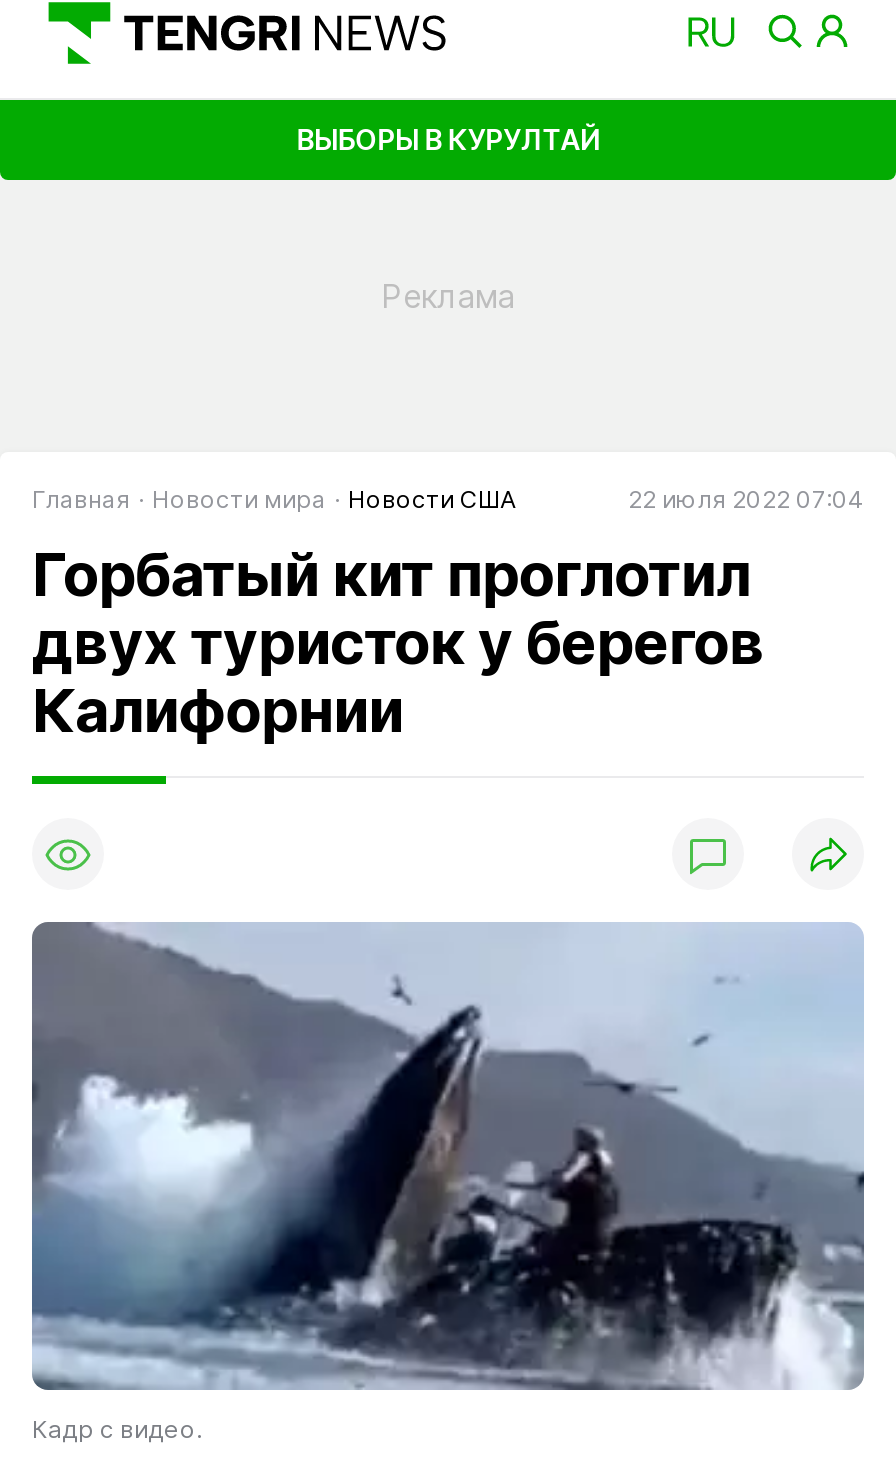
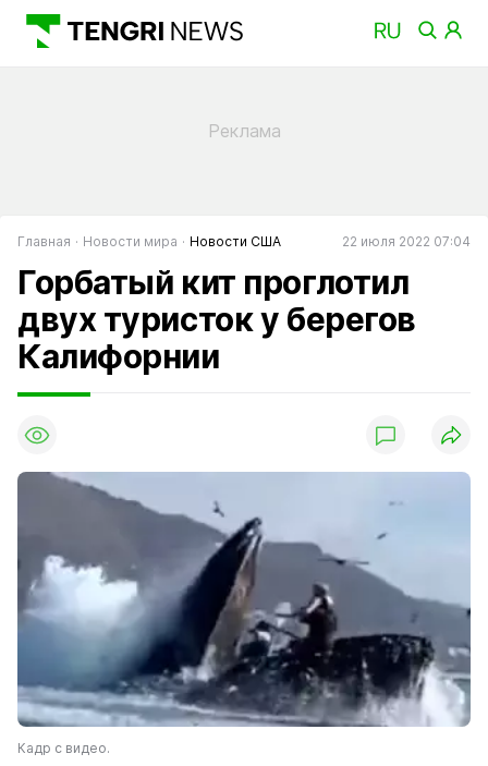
[296,121,600,155] ВЫБОРЫ В КУРУЛТАЙ -> none

